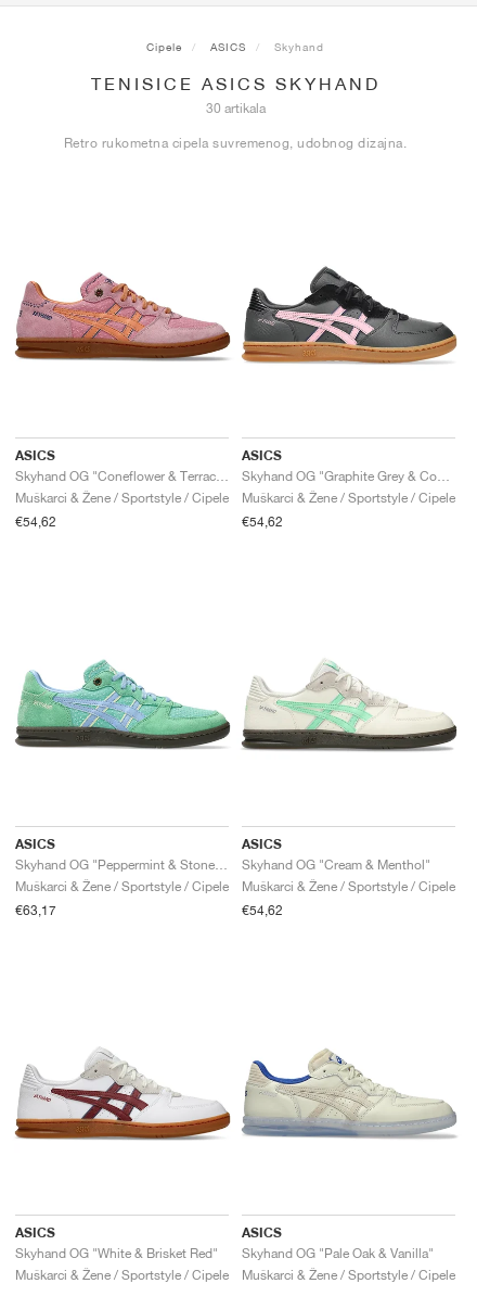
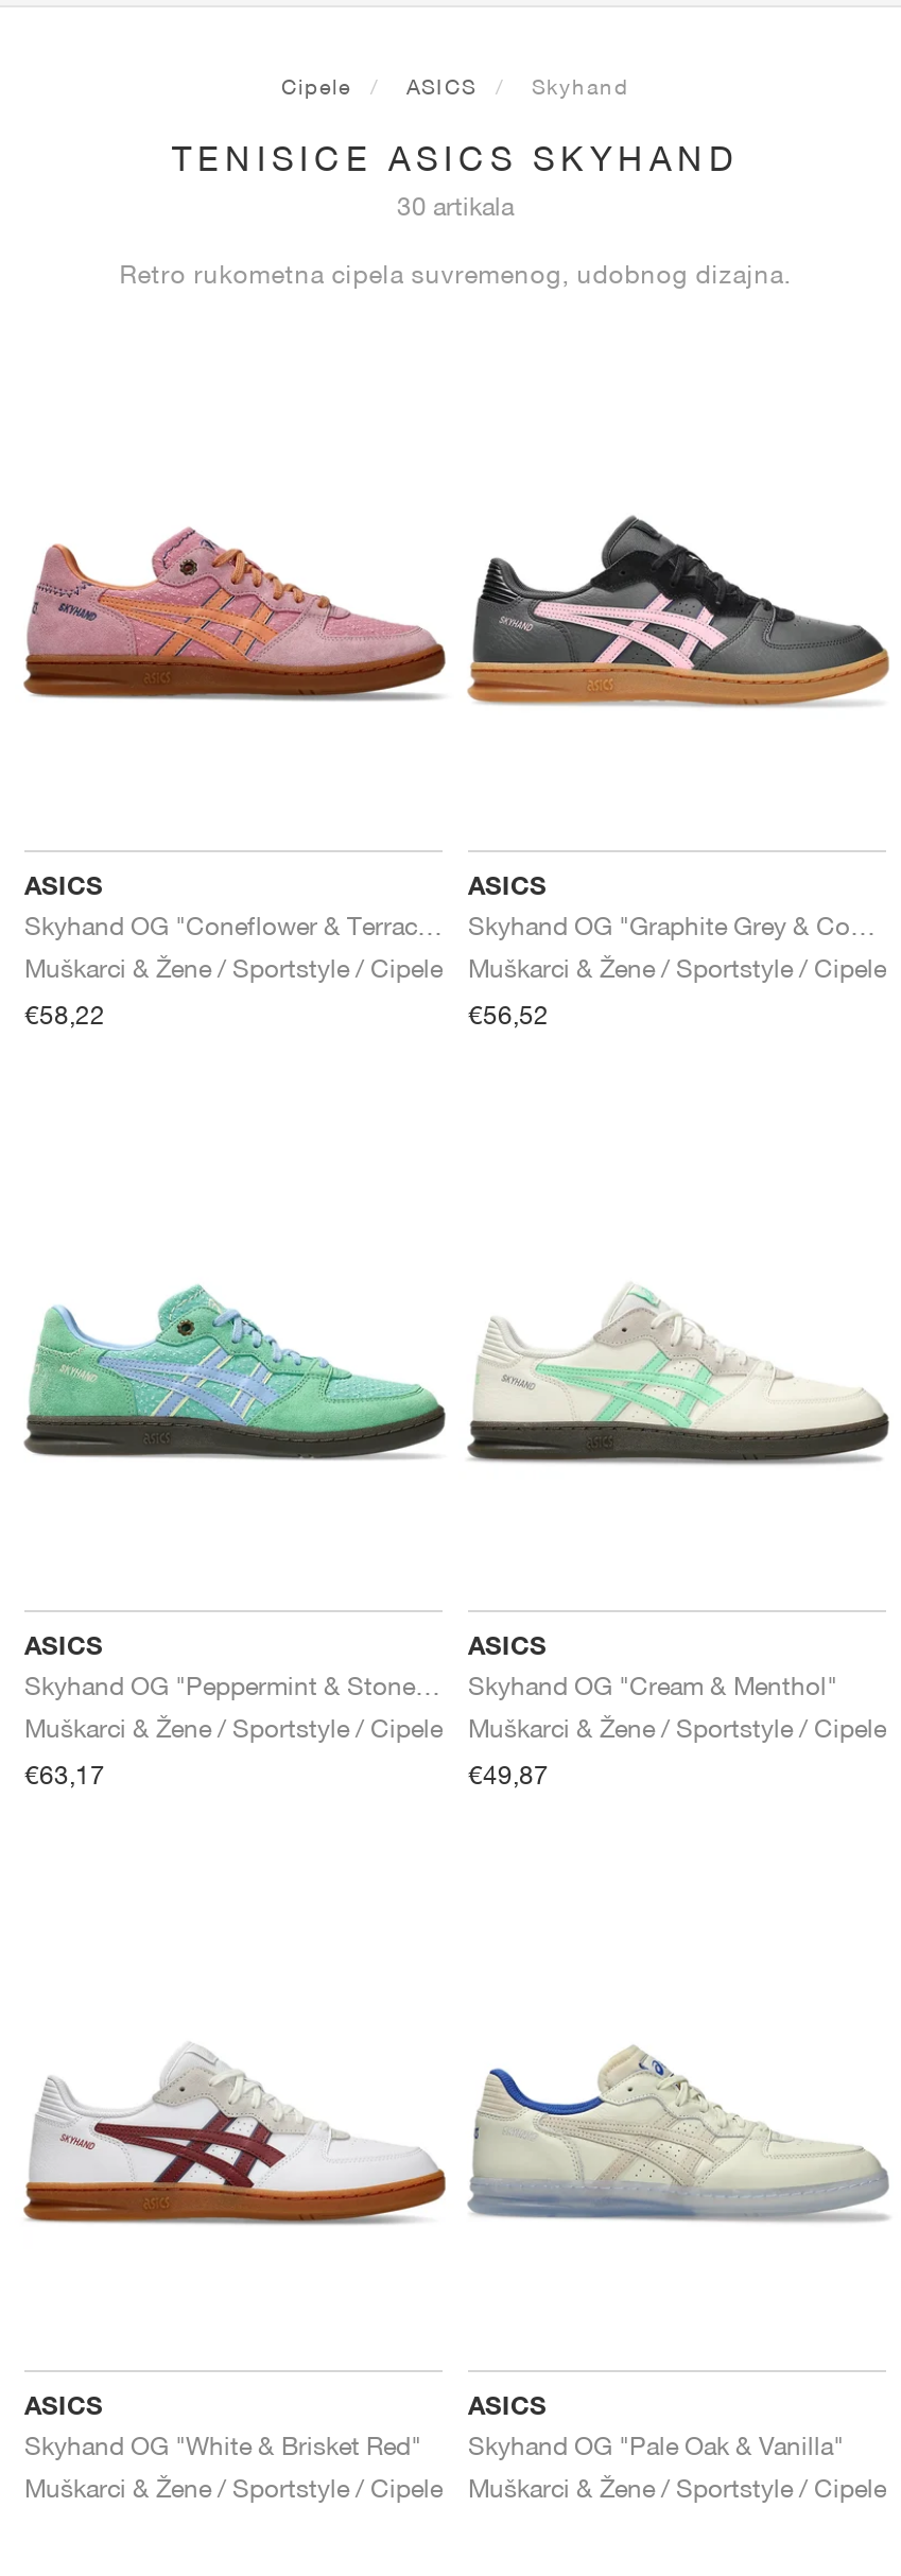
[15,513,56,529] €54,62 -> [24,998,105,1030] €58,22
[242,513,283,529] €54,62 -> [468,998,549,1030] €56,52
[242,901,283,918] €54,62 -> [468,1758,549,1790] €49,87

